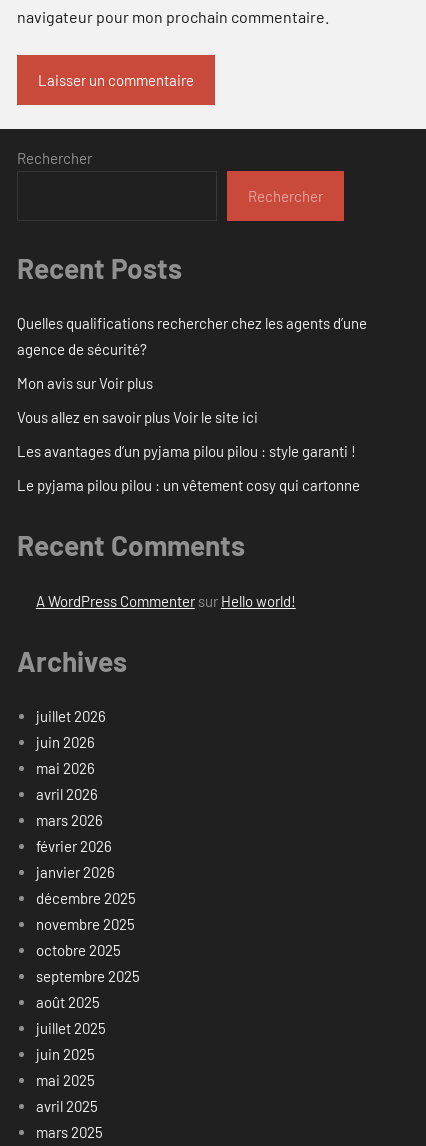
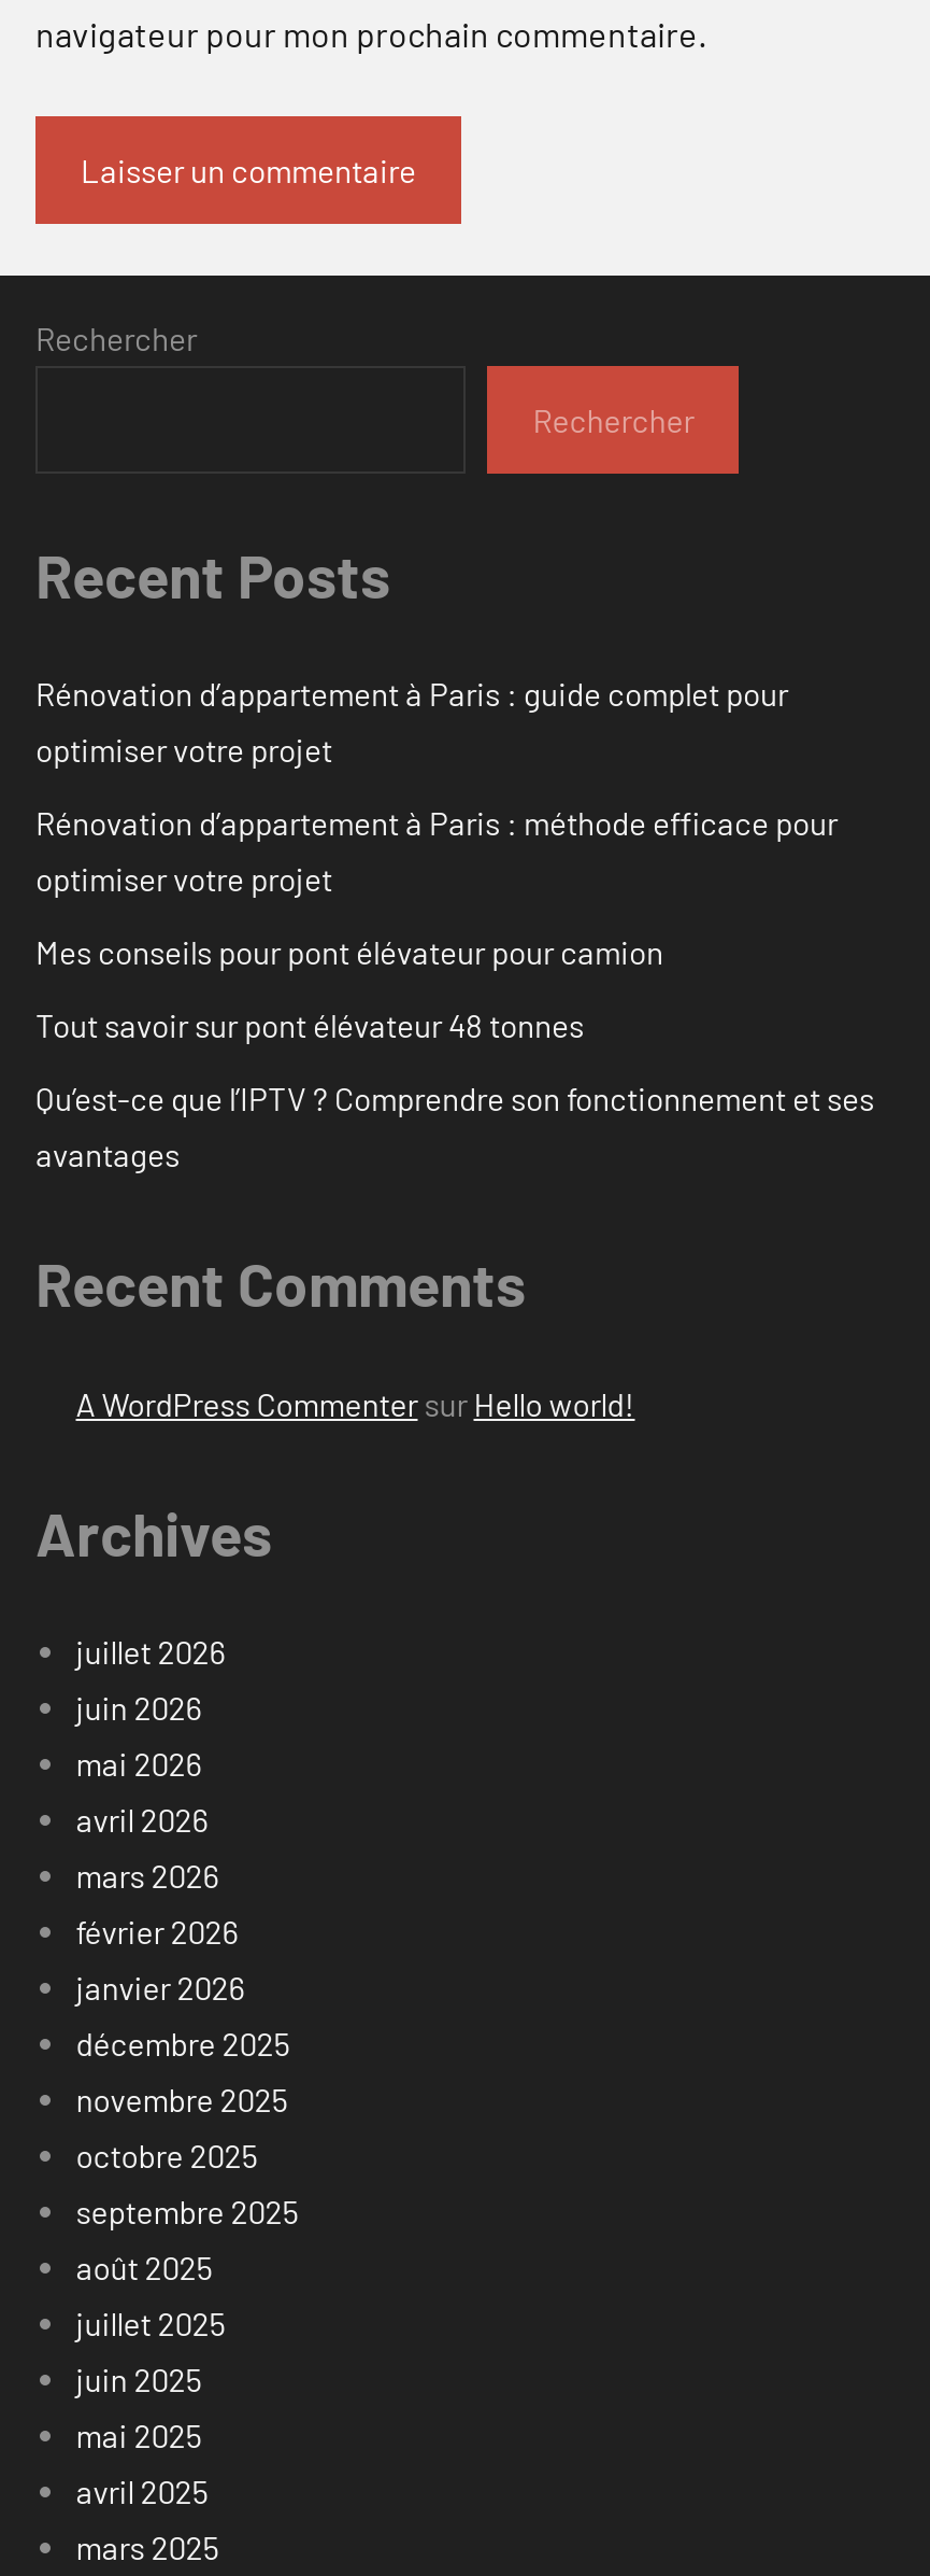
[17,314,367,358] Quelles qualifications rechercher chez les agents d’une | agence de sécurité? -> [35,675,788,769] Rénovation d’appartement à Paris : guide complet pour | optimiser votre projet
[17,374,153,392] Mon avis sur Voir plus -> [35,804,838,898] Rénovation d’appartement à Paris : méthode efficace pour | optimiser votre projet
[17,408,258,426] Vous allez en savoir plus Voir le site ici -> [35,933,663,972] Mes conseils pour pont élévateur pour camion
[17,442,356,460] Les avantages d’un pyjama pilou pilou : style garanti ! -> [35,1006,584,1045] Tout savoir sur pont élévateur 48 tonnes
[17,476,360,494] Le pyjama pilou pilou : un vêtement cosy qui cartonne -> [35,1079,874,1174] Qu’est-ce que l’IPTV ? Comprendre son fonctionnement et ses | avantages

